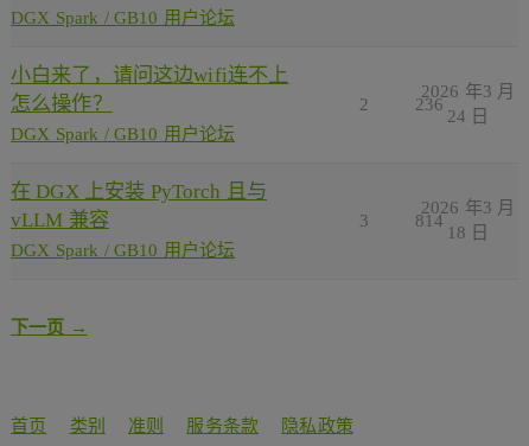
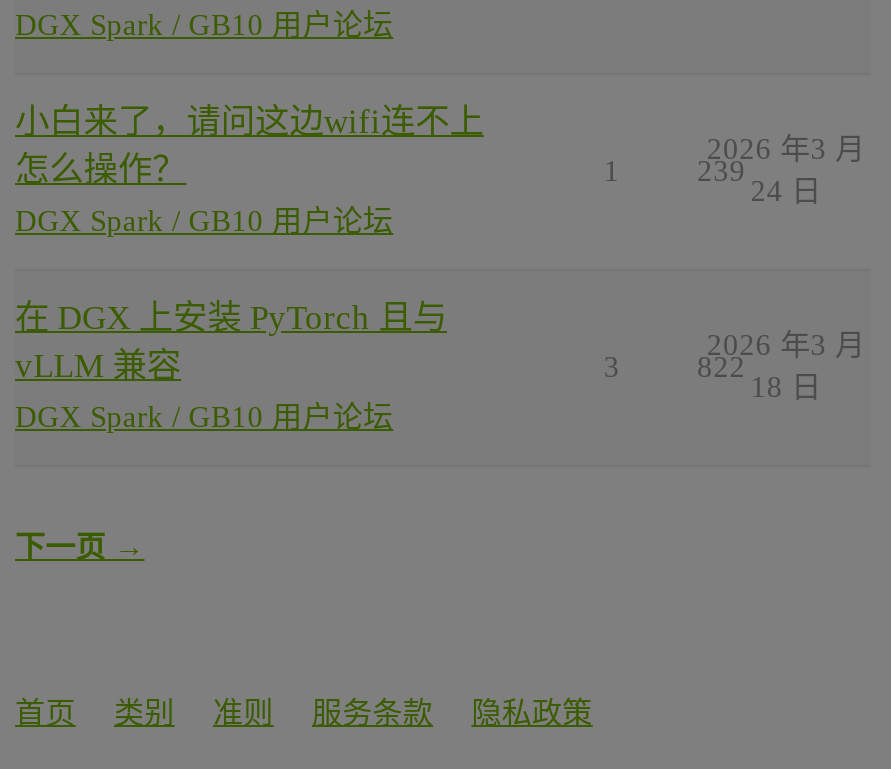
[360,94,370,113] 2 -> [604,154,620,186] 1
[415,94,444,113] 236 -> [697,154,746,186] 239
[415,211,444,230] 814 -> [697,350,746,382] 822

